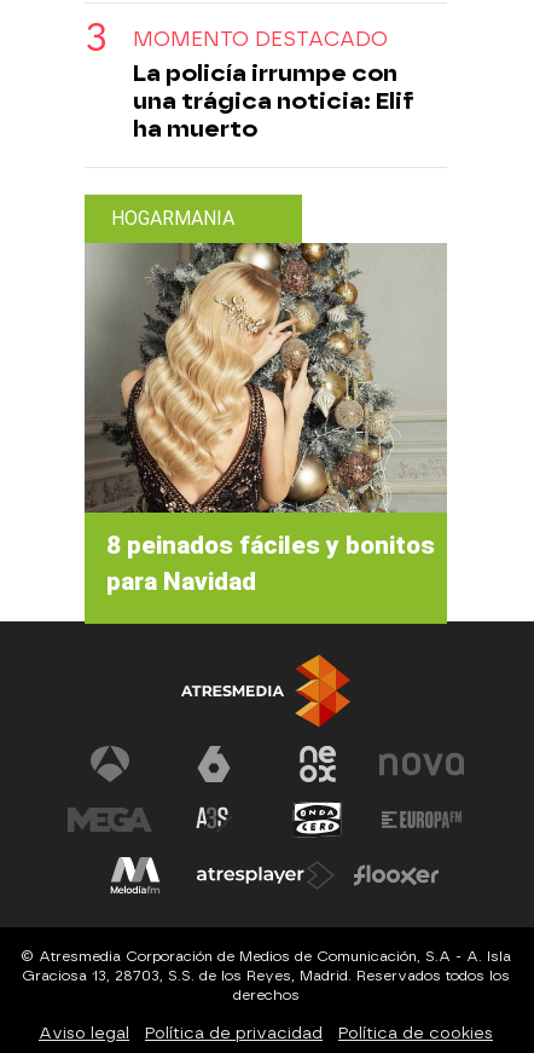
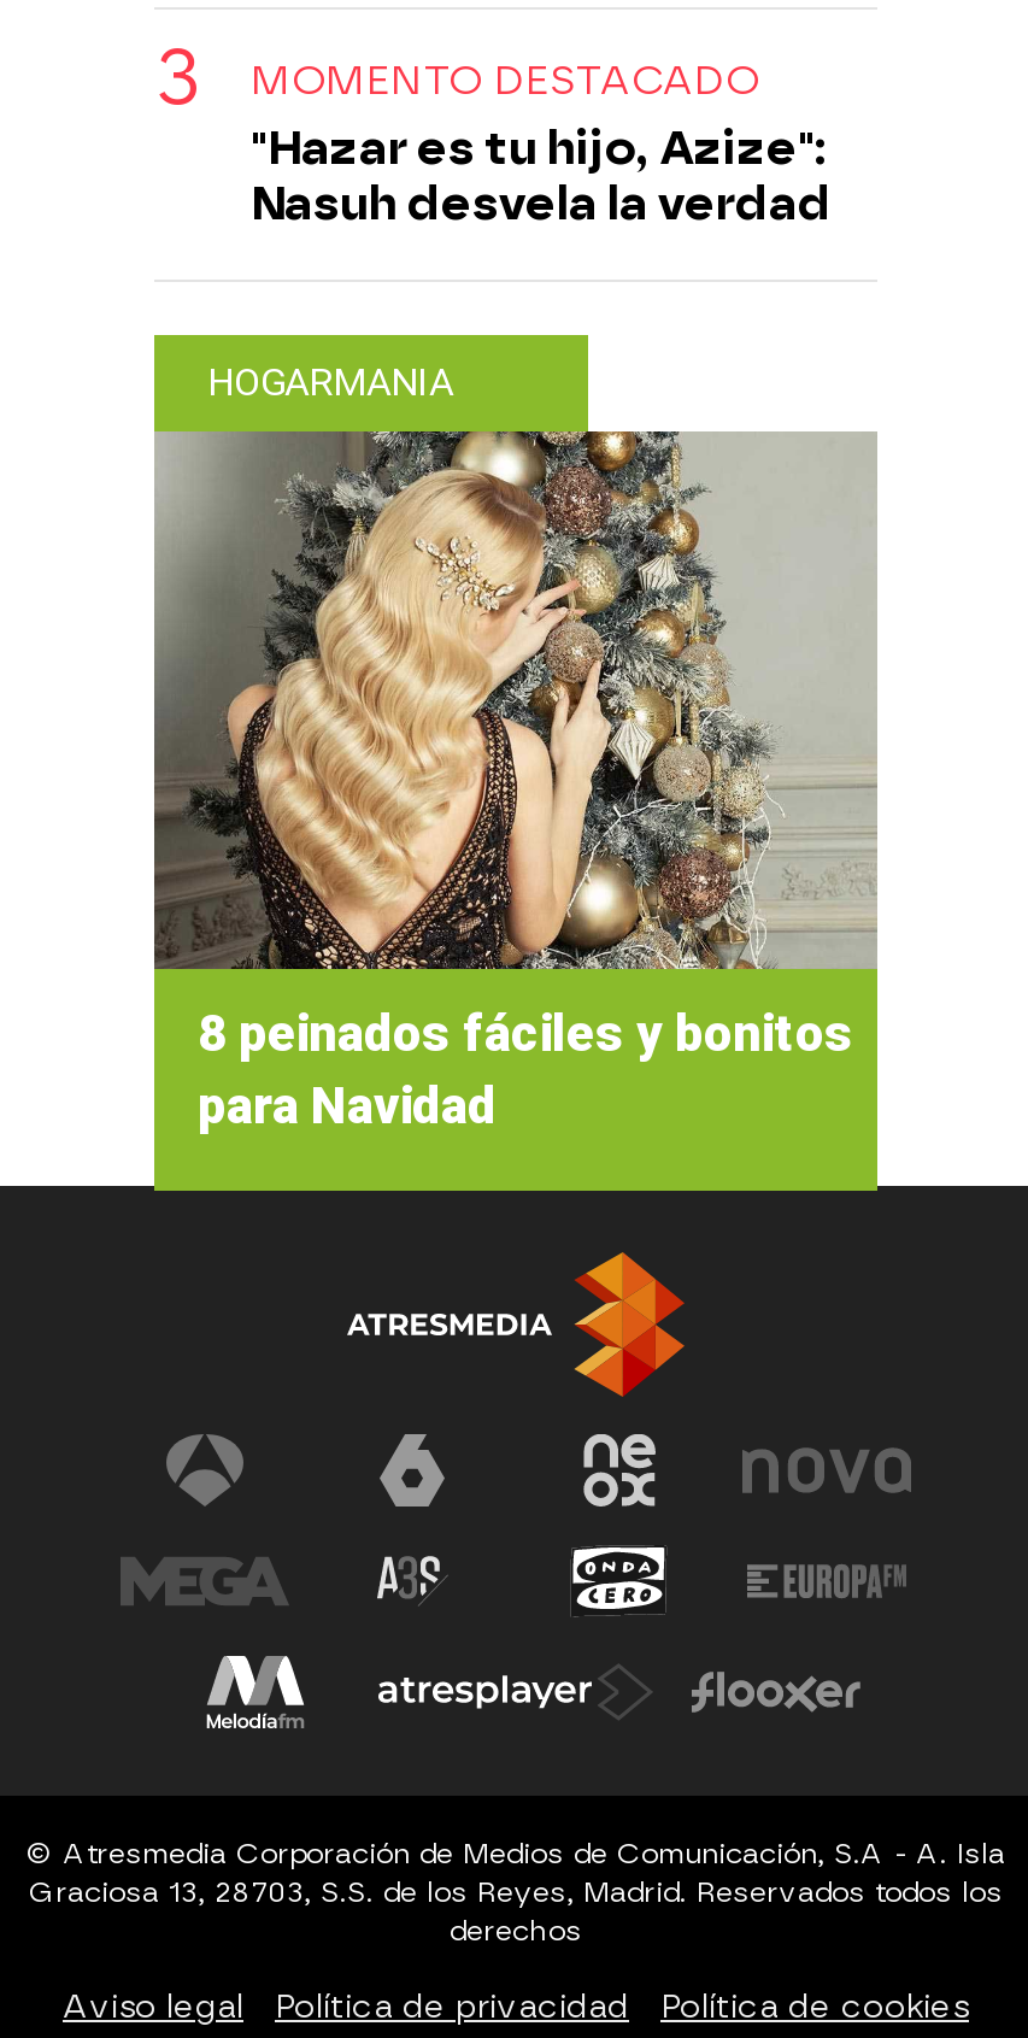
[133,59,414,143] La policía irrumpe con | una trágica noticia: Elif | ha muerto -> [251,120,832,231] "Hazar es tu hijo, Azize": | Nasuh desvela la verdad

